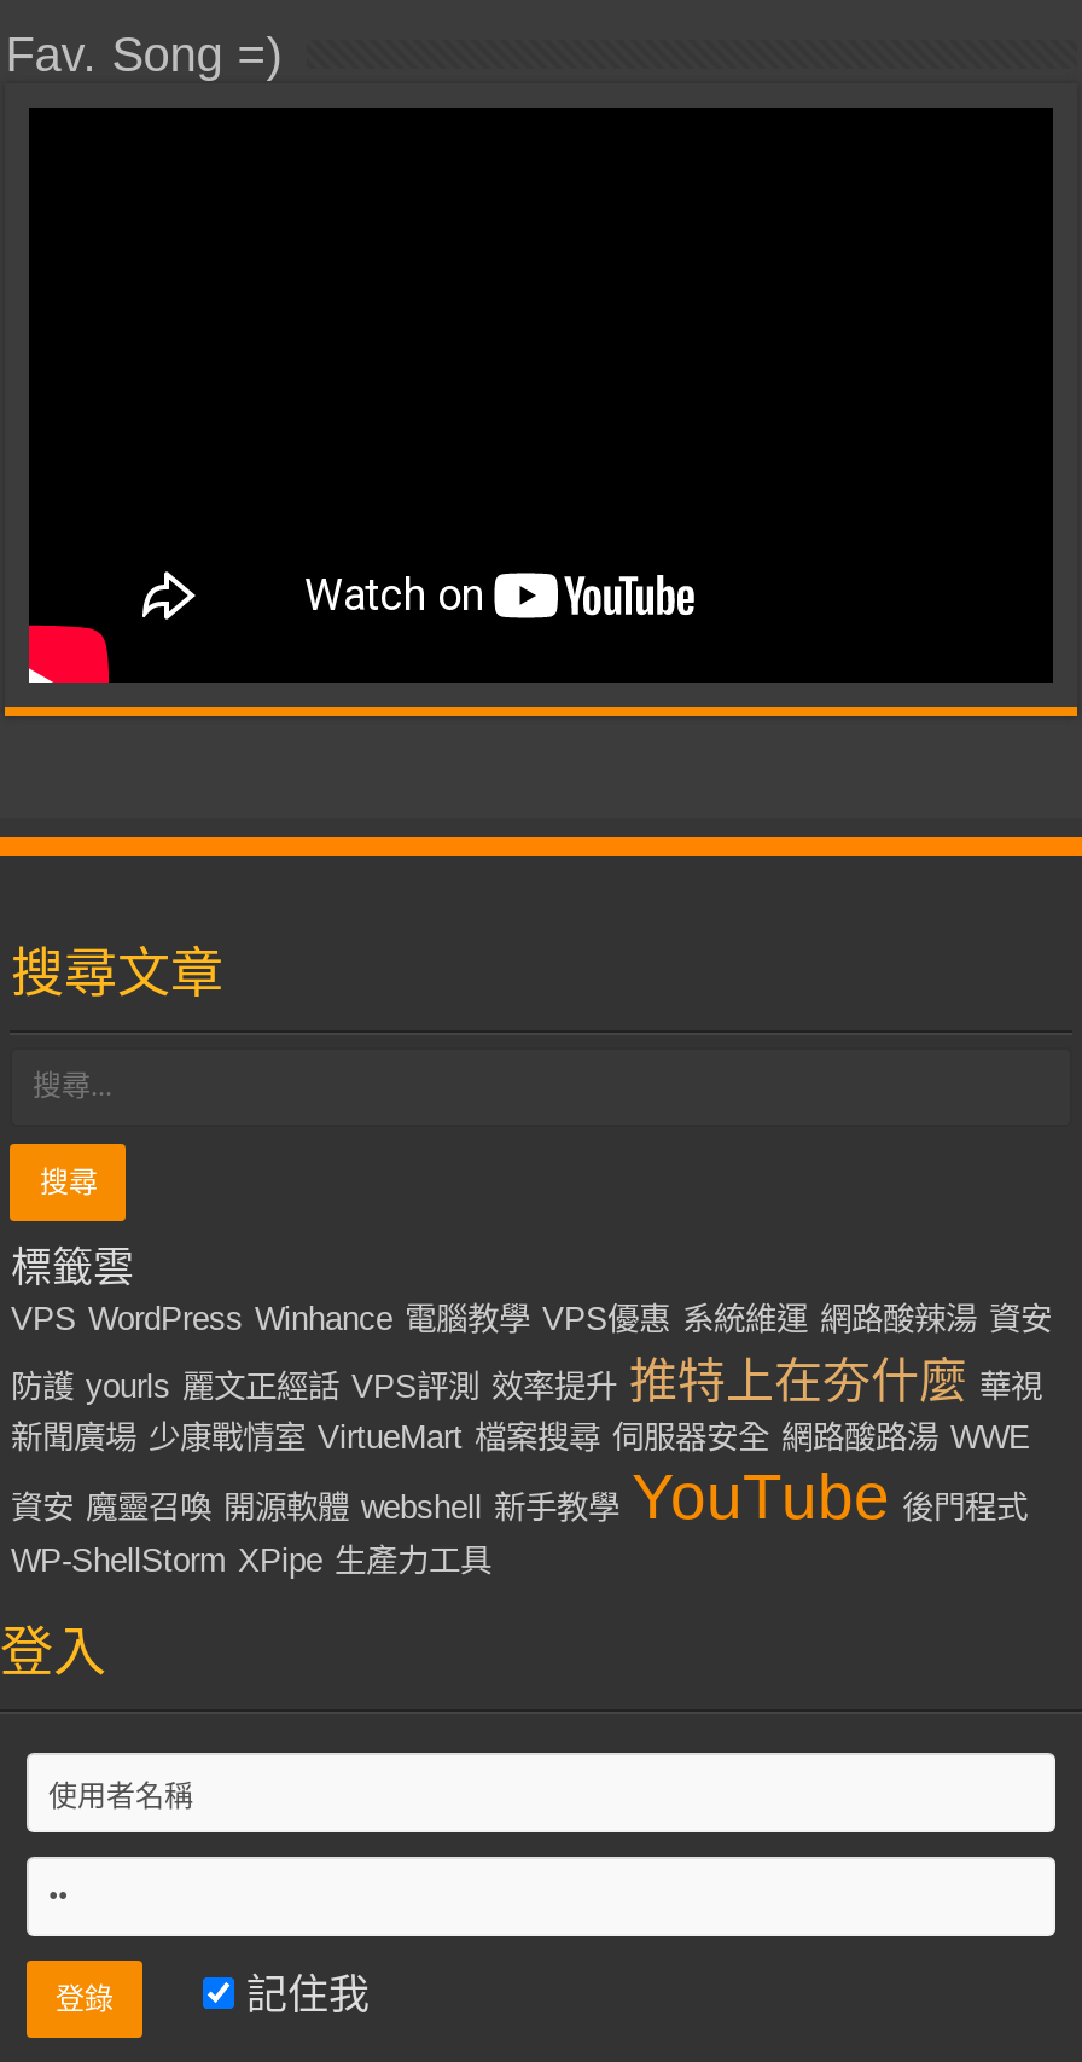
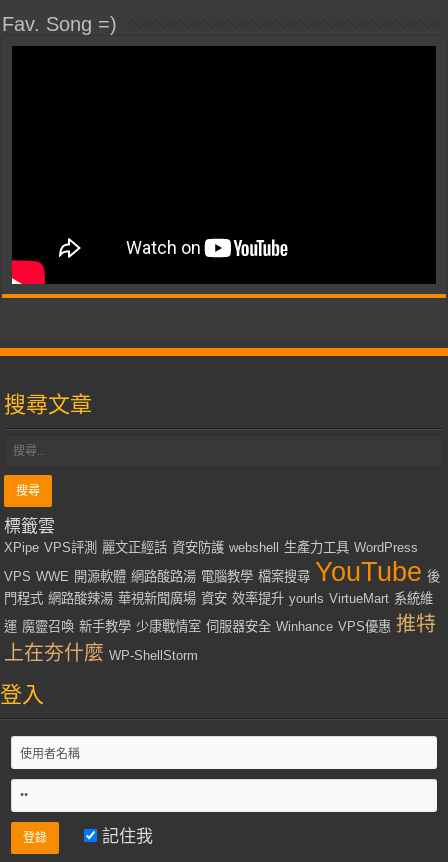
[11,1301,1052,1579] VPS WordPress Winhance 電腦教學 VPS優惠 系統維運 網路酸辣湯 資安 | 防護 yourls 麗文正經話 VPS評測 效率提升 推特上在夯什麼 華視 | 新聞廣場 少康戰情室 VirtueMart 檔案搜尋 伺服器安全 網路酸路湯 WWE | 資安 魔靈召喚 開源軟體 webshell 新手教學 YouTube 後門程式 | WP-ShellStorm XPipe 生產力工具 -> [4,540,440,664] XPipe VPS評測 麗文正經話 資安防護 webshell 生產力工具 WordPress | VPS WWE 開源軟體 網路酸路湯 電腦教學 檔案搜尋 YouTube 後 | 門程式 網路酸辣湯 華視新聞廣場 資安 效率提升 yourls VirtueMart 系統維 | 運 魔靈召喚 新手教學 少康戰情室 伺服器安全 Winhance VPS優惠 推特 | 上在夯什麼 WP-ShellStorm

